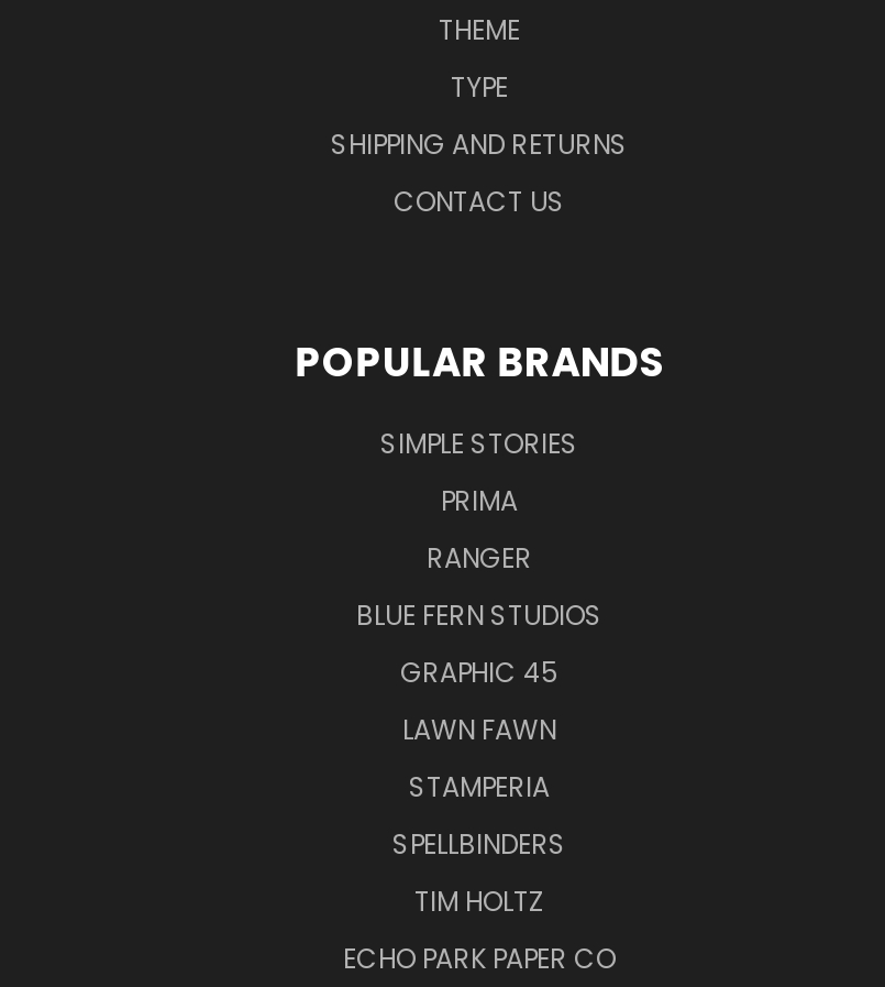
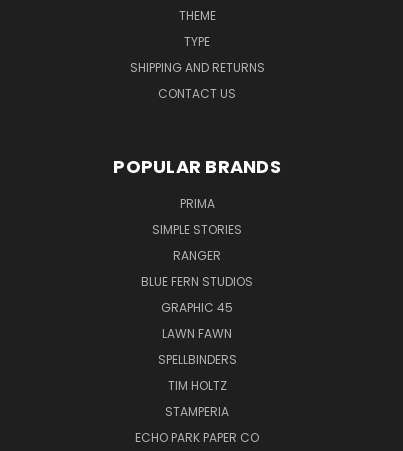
moved [380,424,578,461] -> [152,221,242,238]: SIMPLE STORIES
moved [441,481,518,518] -> [179,195,214,212]: PRIMA
moved [409,767,550,805] -> [165,403,229,420]: STAMPERIA
moved [392,824,566,919] -> [157,351,236,394]: SPELLBINDERS | TIM HOLTZ

